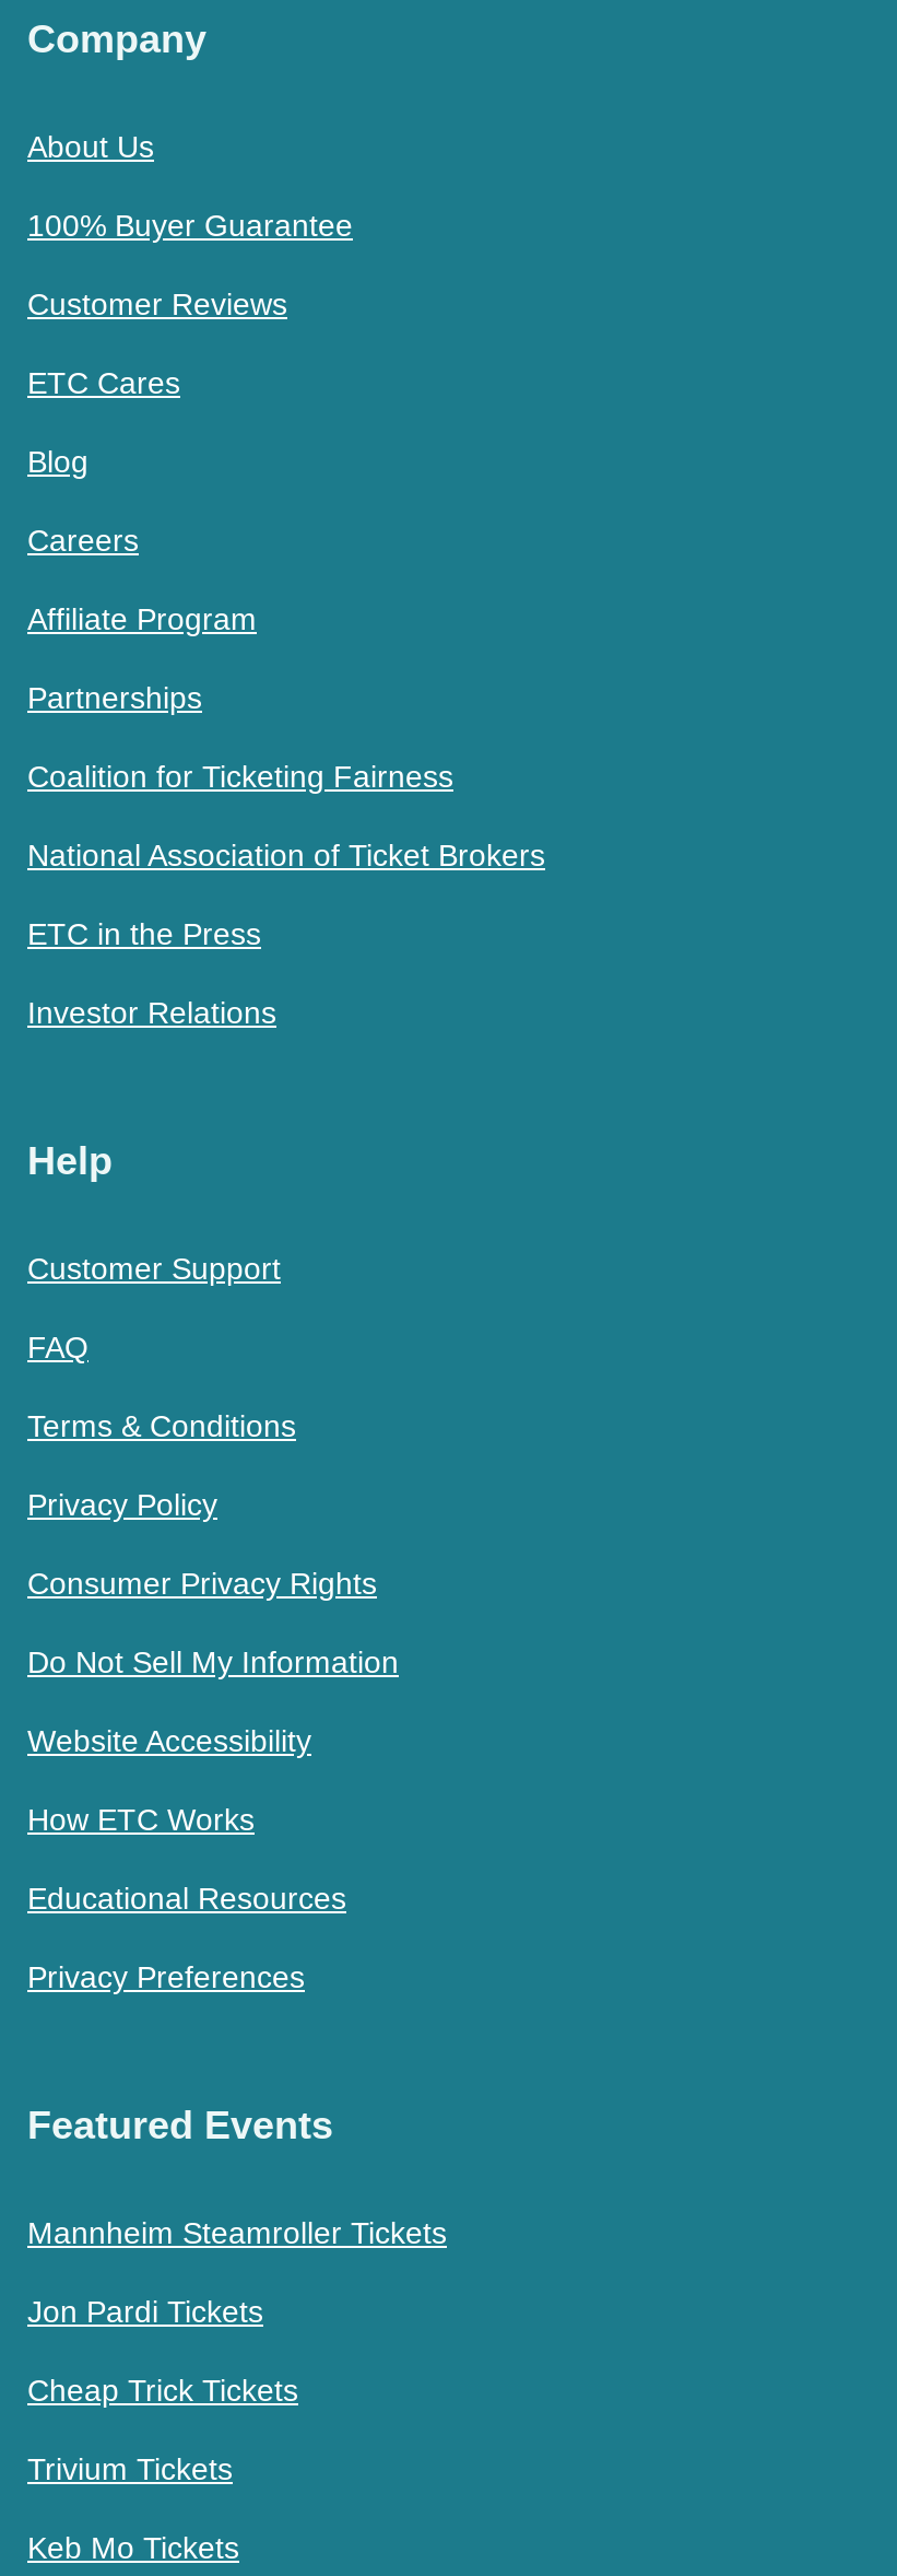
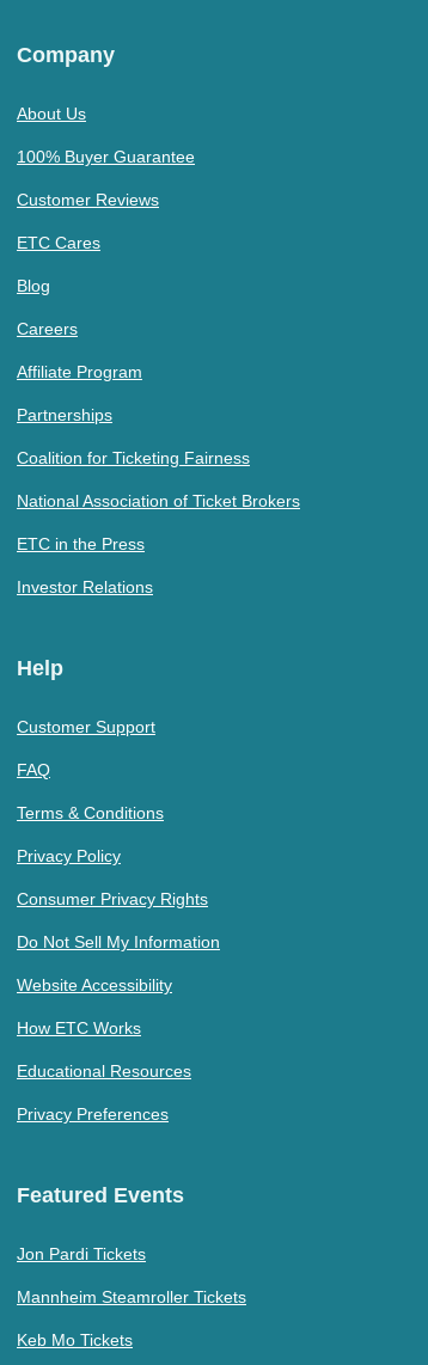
moved [27,2214,447,2249] -> [17,1287,246,1306]: Mannheim Steamroller Tickets
[27,2372,298,2485] Cheap Trick Tickets | Trivium Tickets -> none

